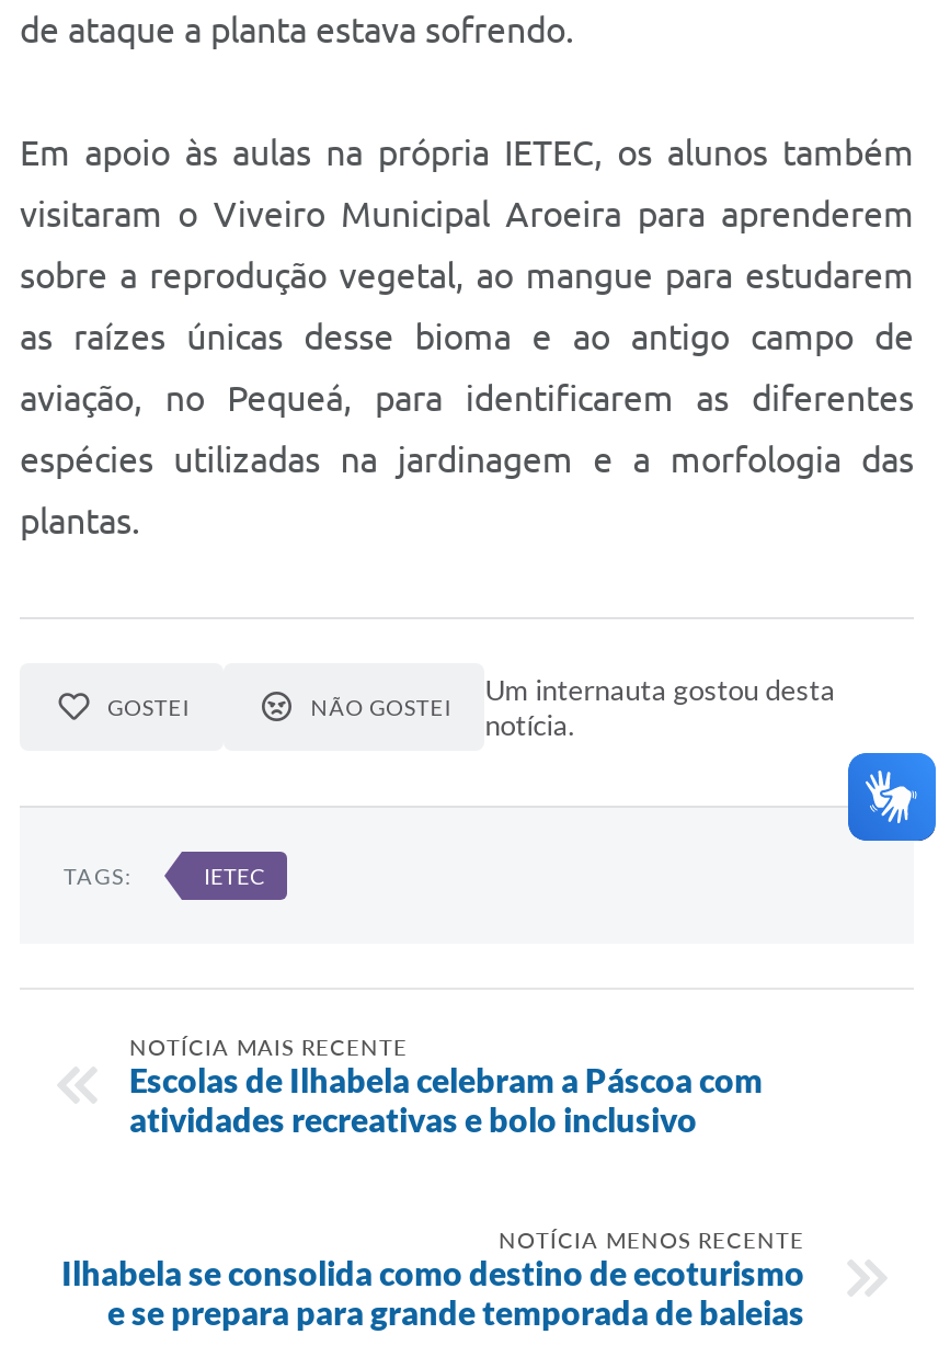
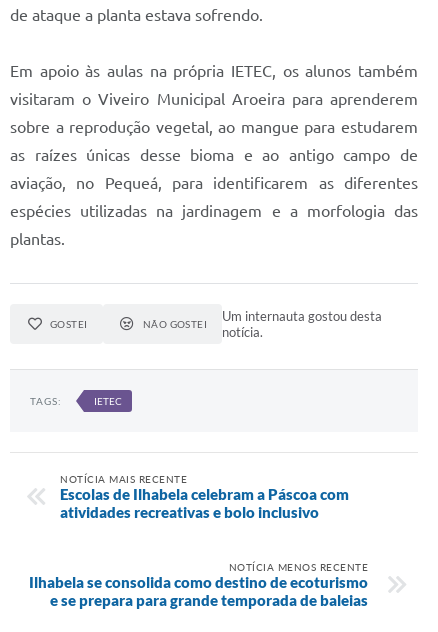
[846,751,938,843] [image] -> none

